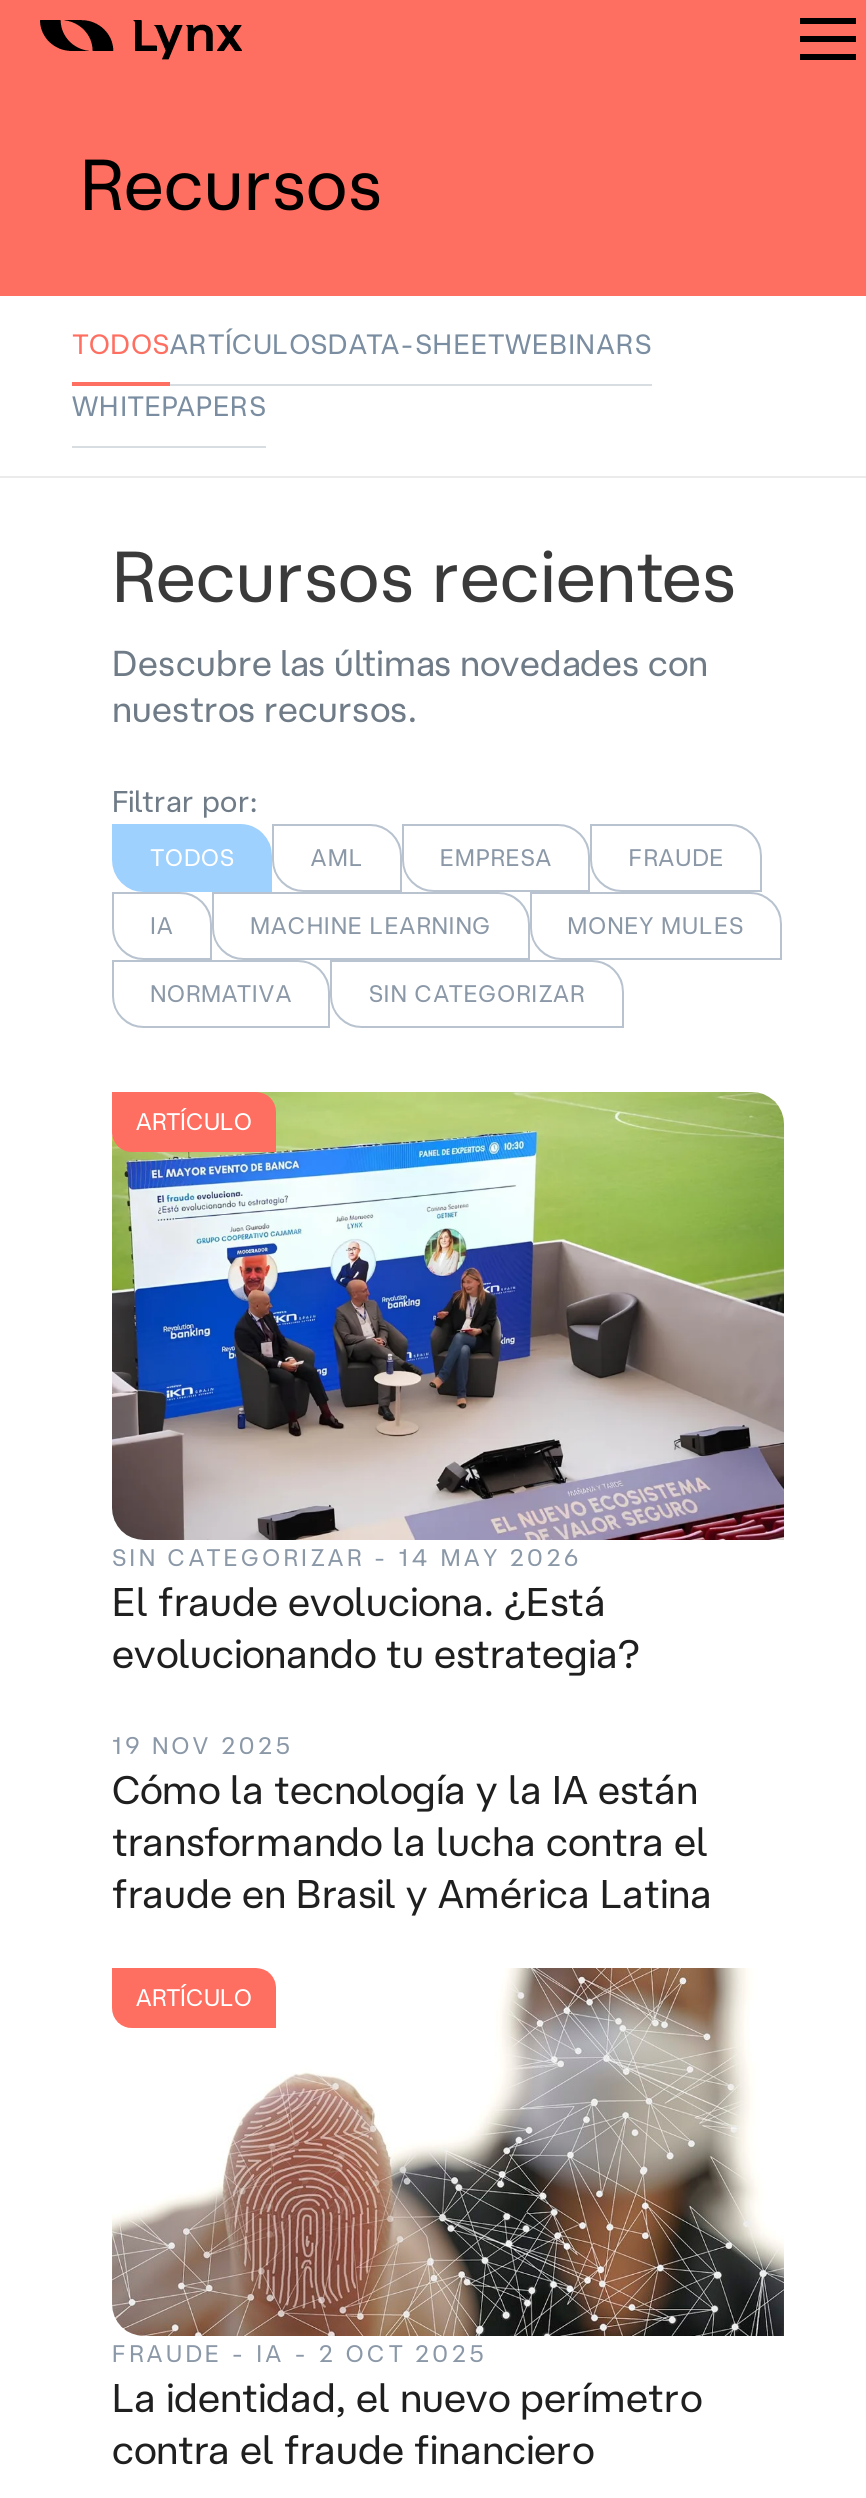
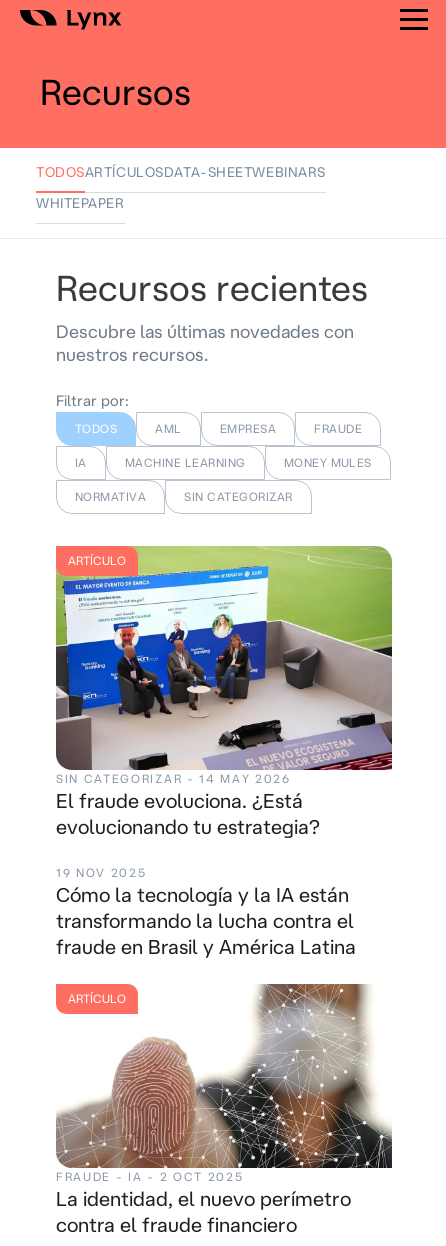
[72,390,266,422] WHITEPAPERS -> [36,195,125,211] WHITEPAPER

